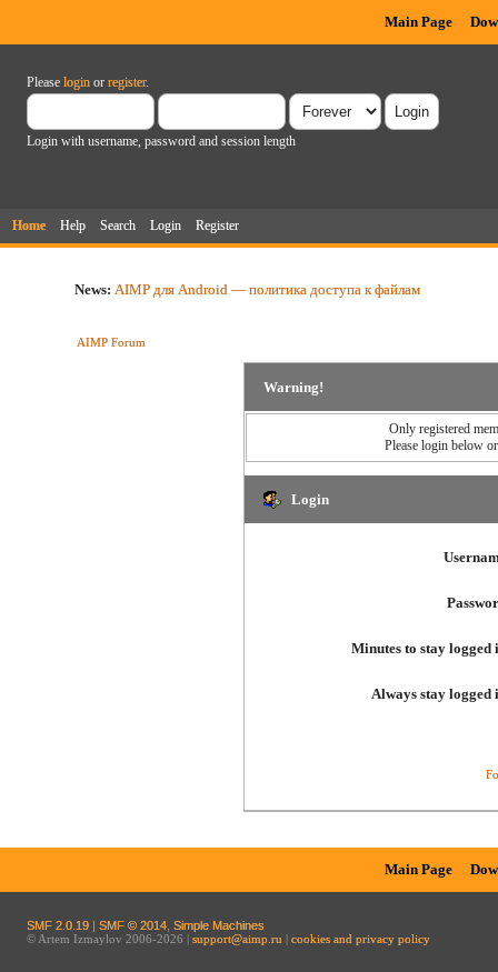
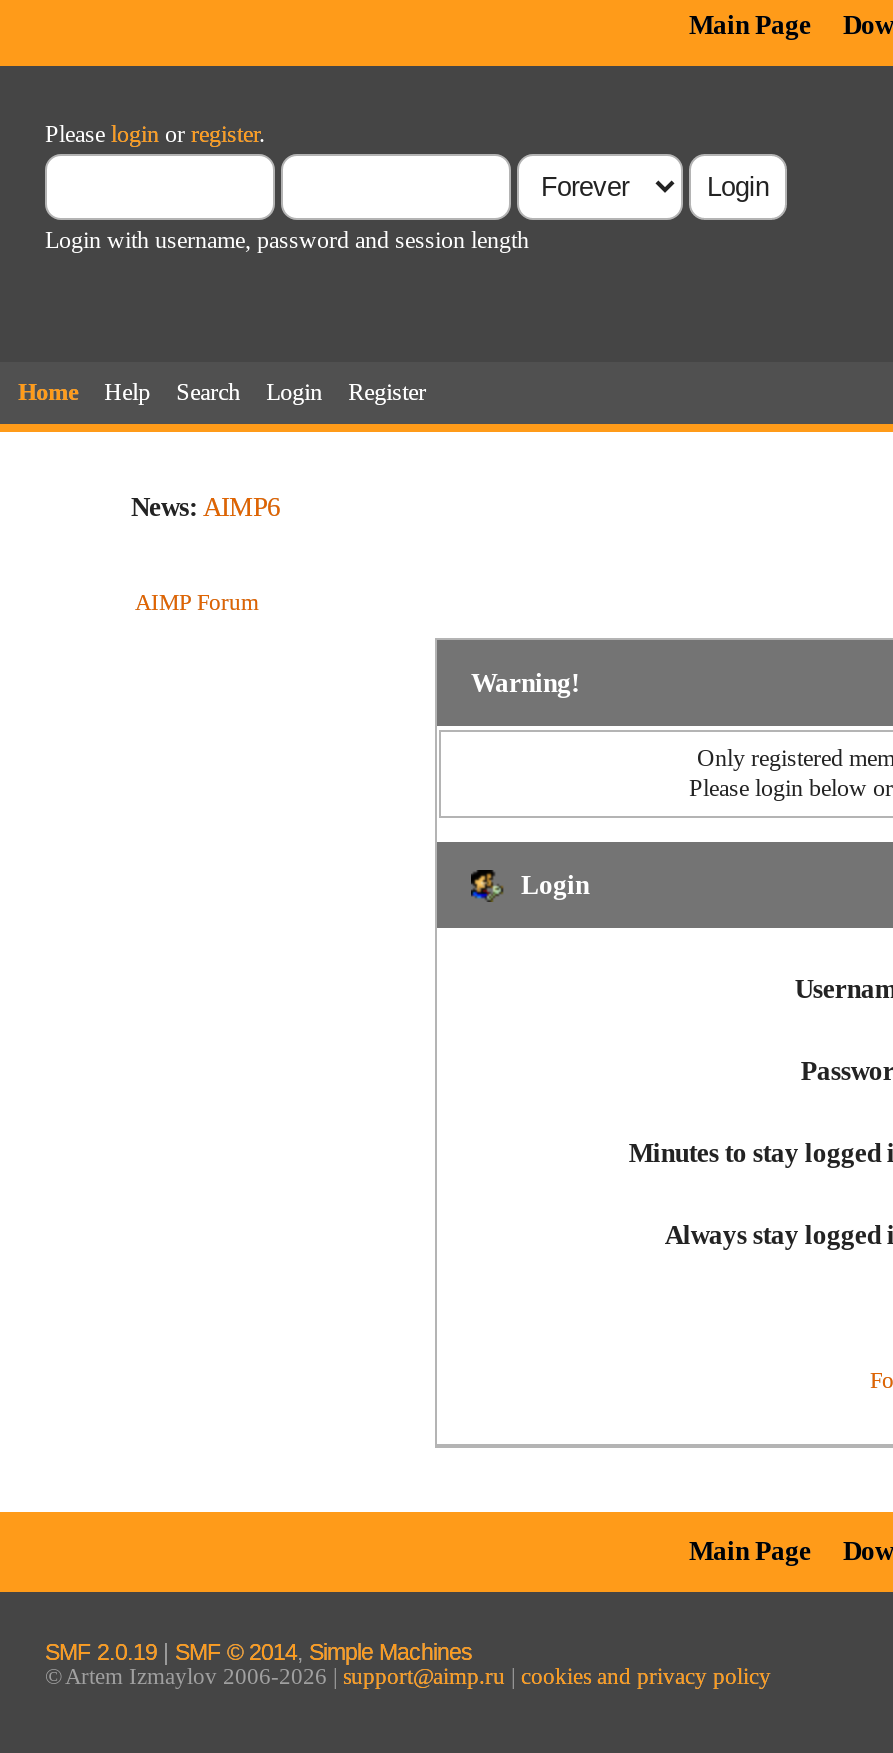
[74,281,420,298] News: AIMP для Android — политика доступа к файлам -> [131,492,281,522] News: AIMP6

